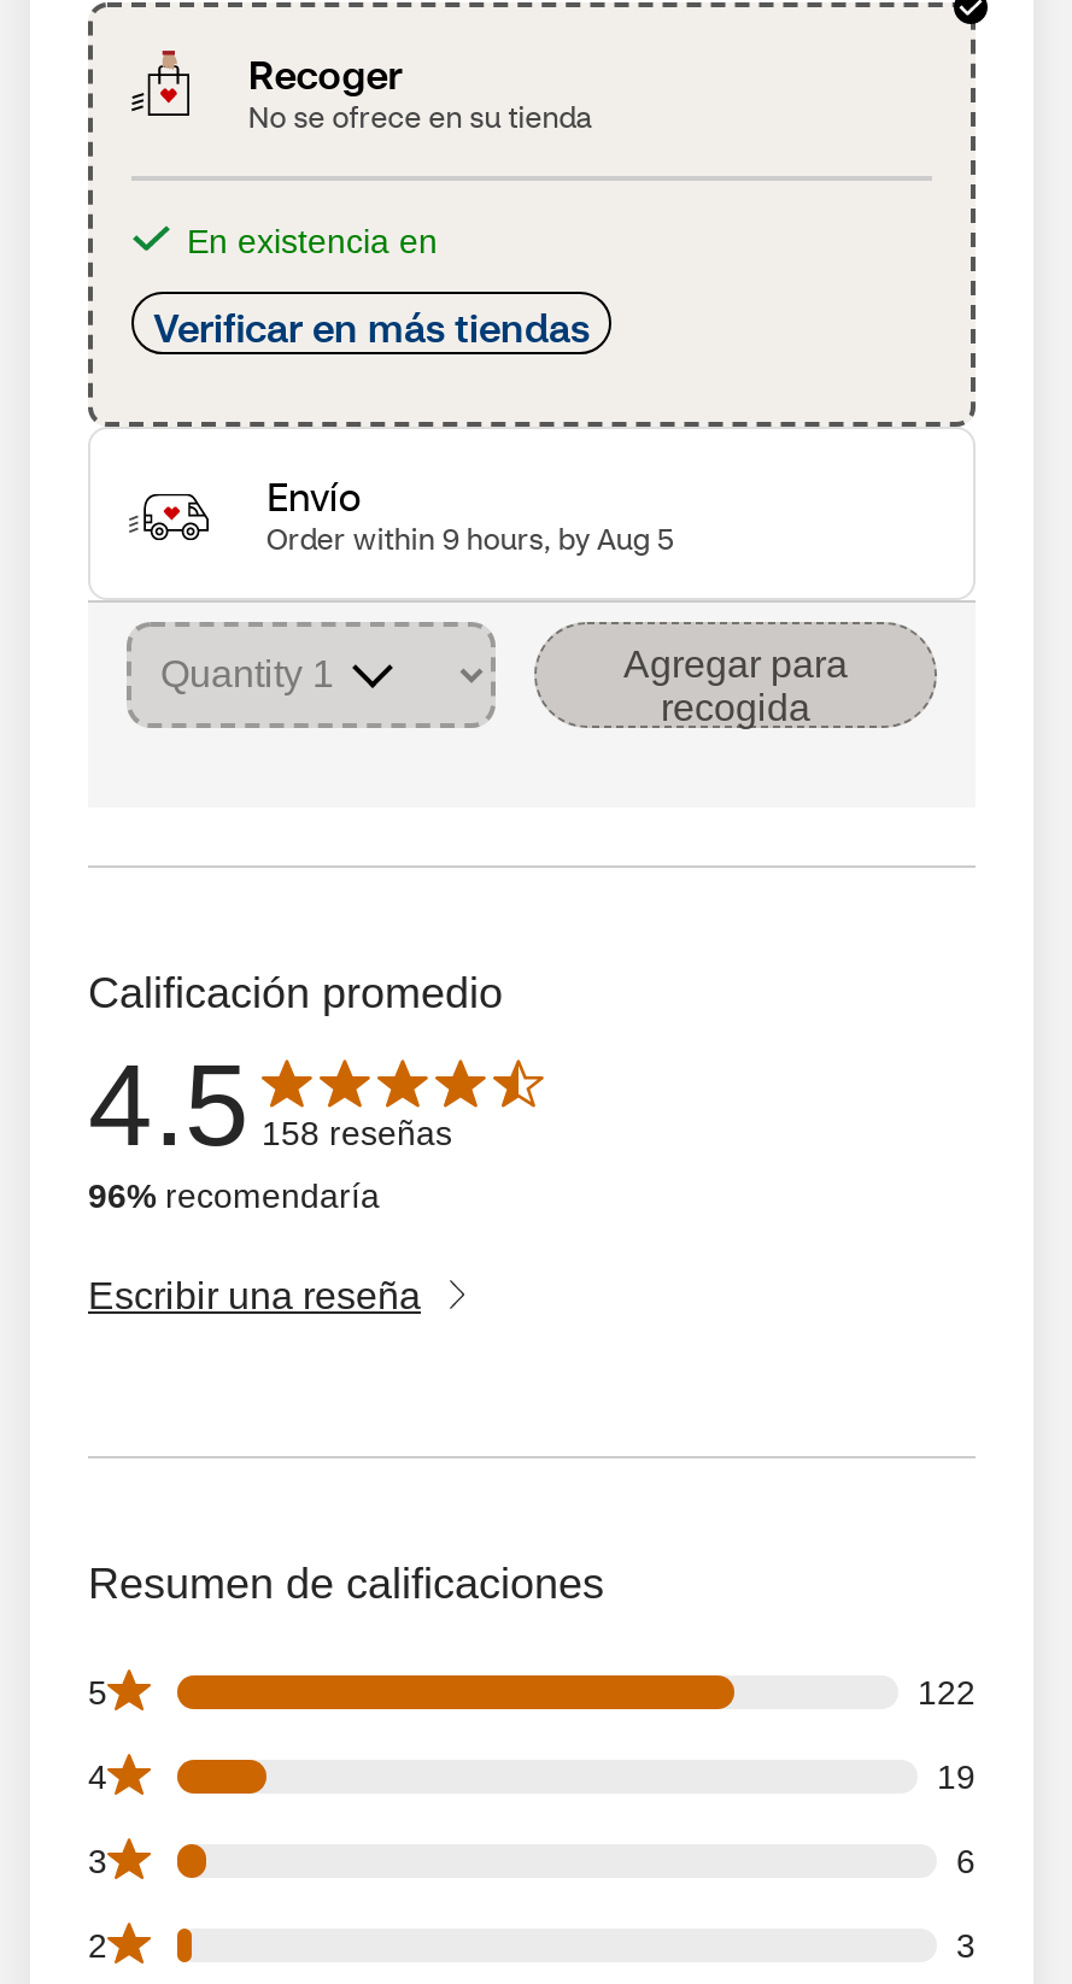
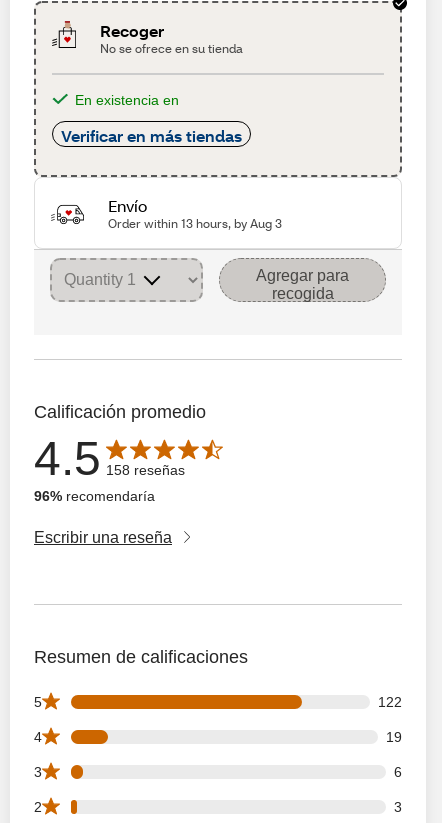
[266,521,674,557] Order within 9 hours, by Aug 5 -> [108,216,282,231] Order within 13 hours, by Aug 3

